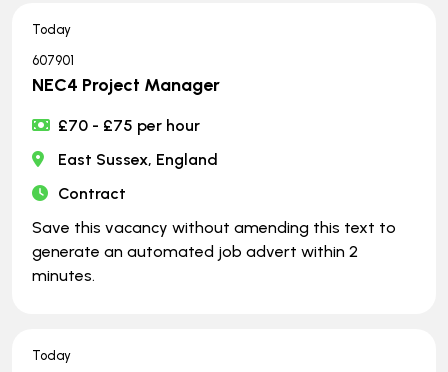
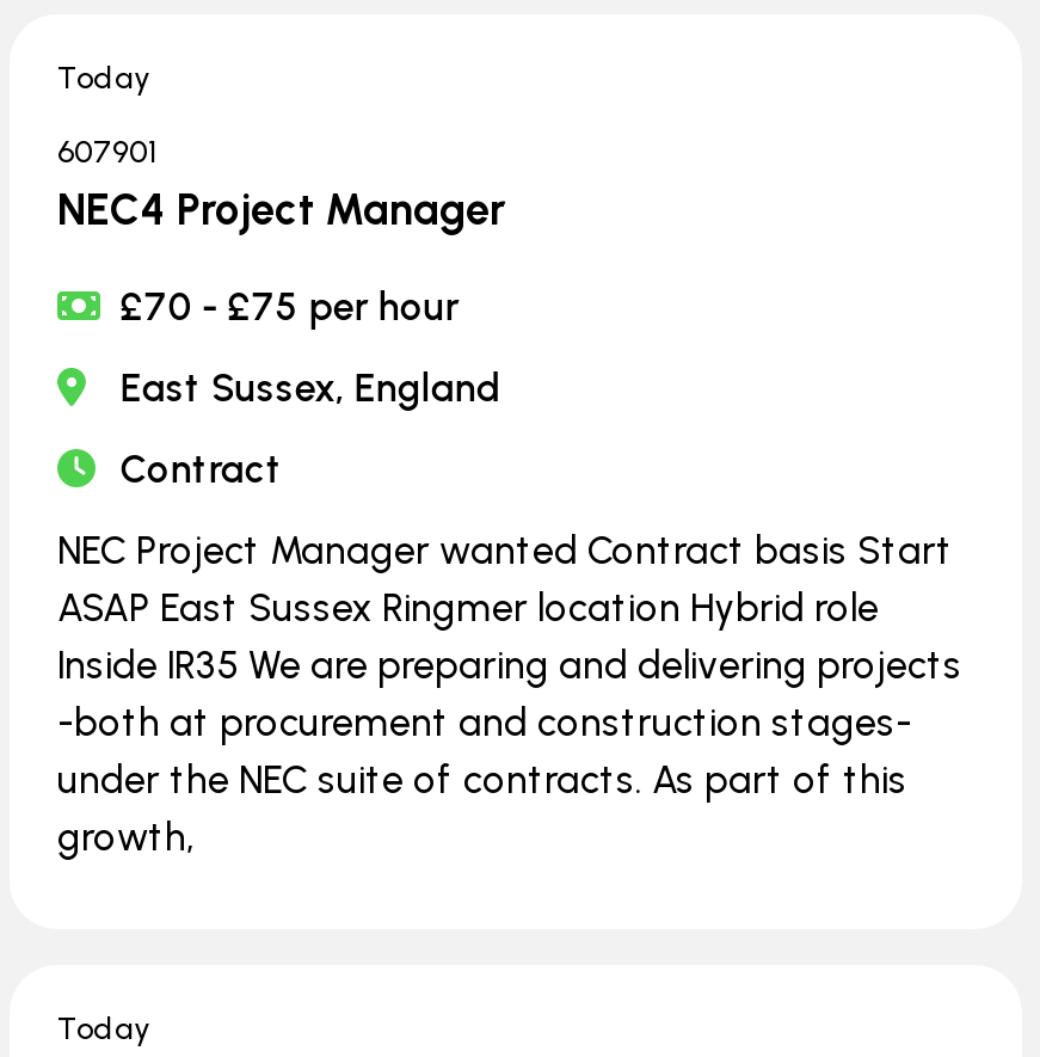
[32,218,396,285] Save this vacancy without amending this text to | generate an automated job advert within 2 | minutes. -> [57,527,962,859] NEC Project Manager wanted Contract basis Start | ASAP East Sussex Ringmer location Hybrid role | Inside IR35 We are preparing and delivering projects | -both at procurement and construction stages- | under the NEC suite of contracts. As part of this | growth,

